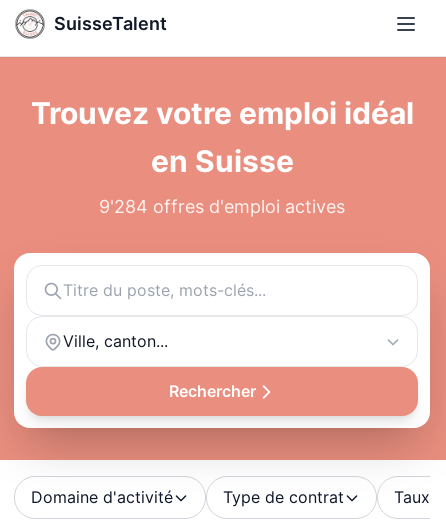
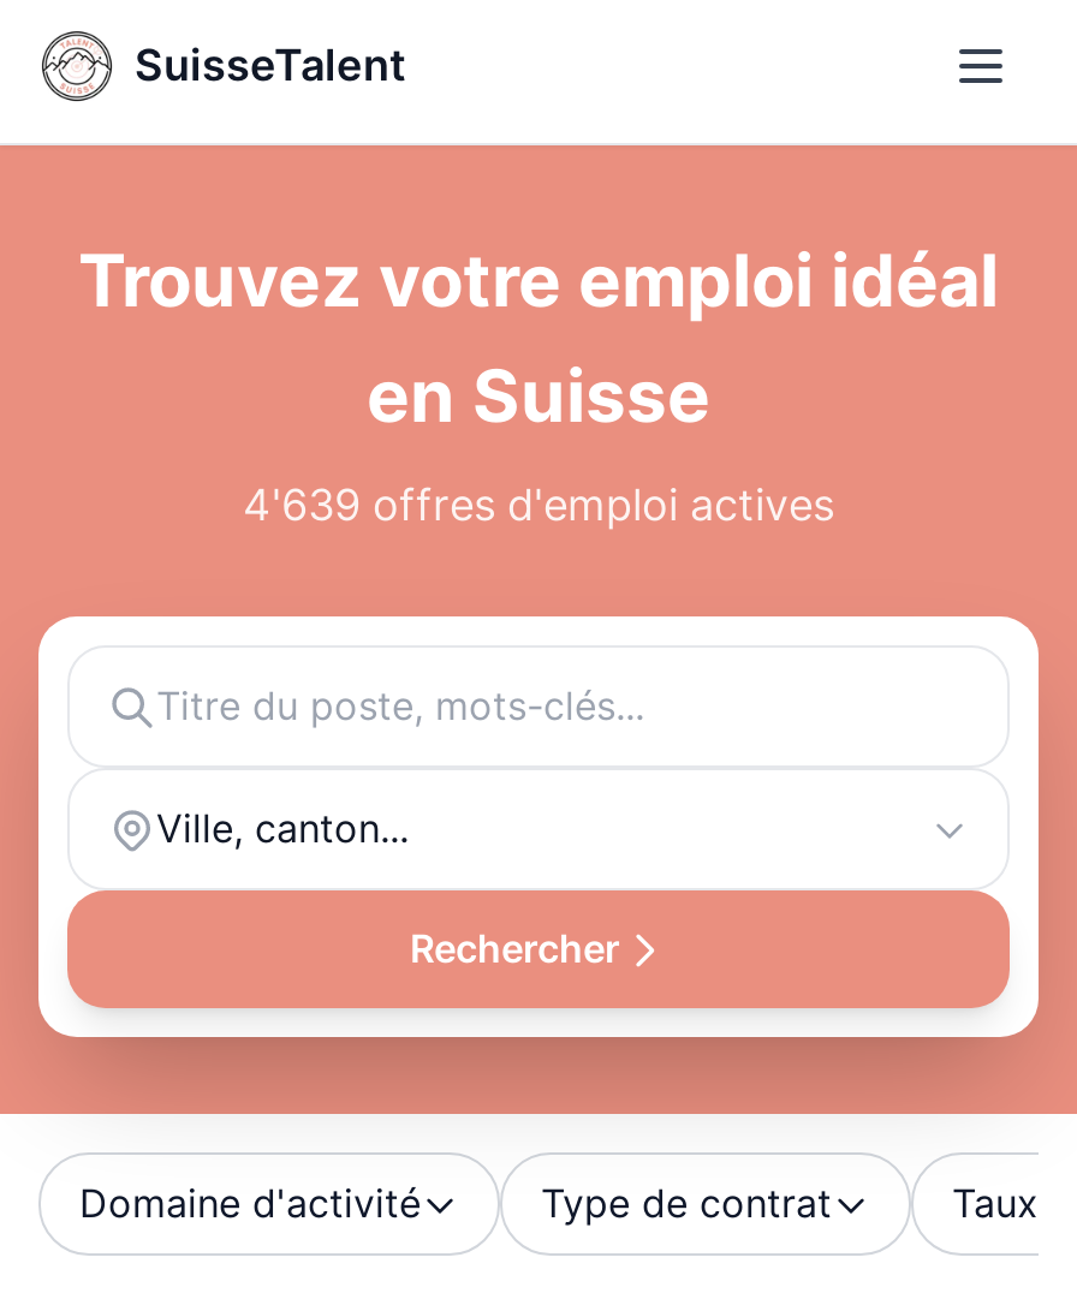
[99,196,345,217] 9'284 offres d'emploi actives -> [243,479,834,530] 4'639 offres d'emploi actives

